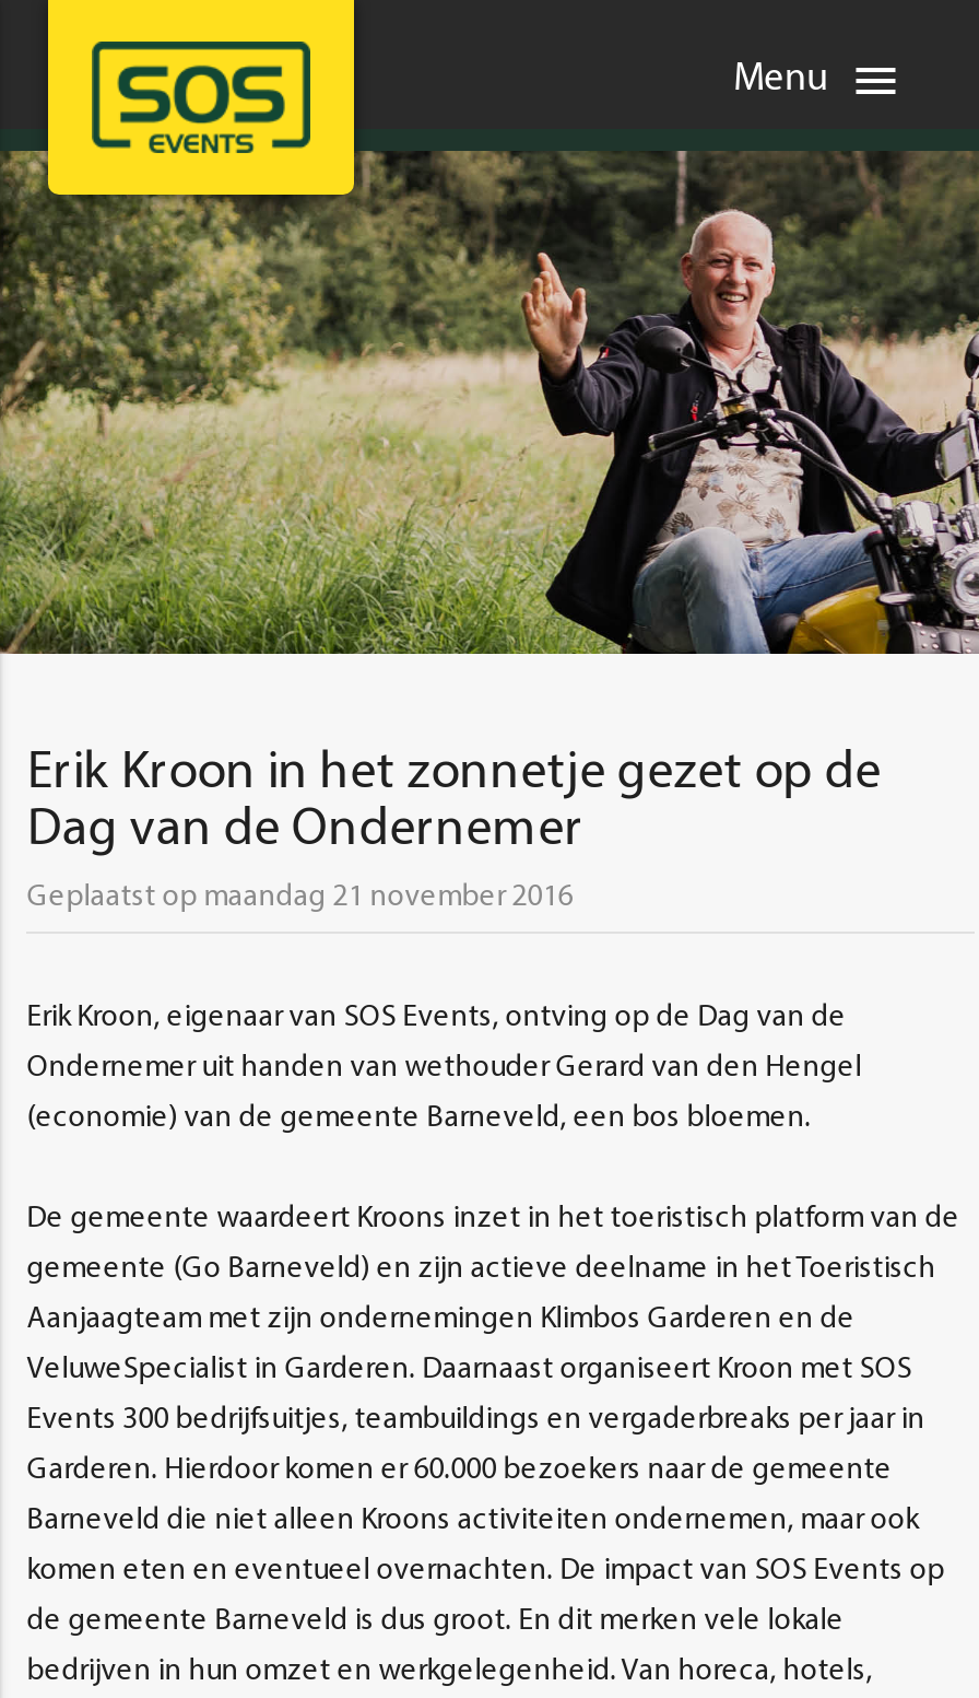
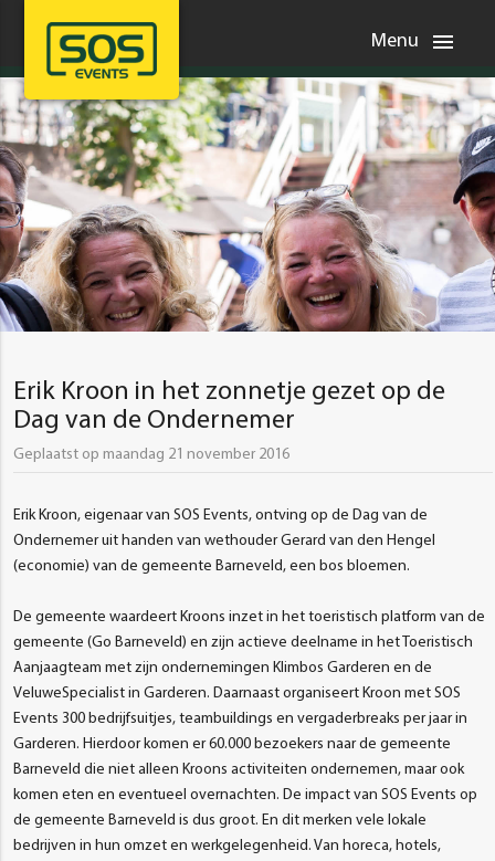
[7,151,972,656] [image] -> [3,76,492,333] [image]

